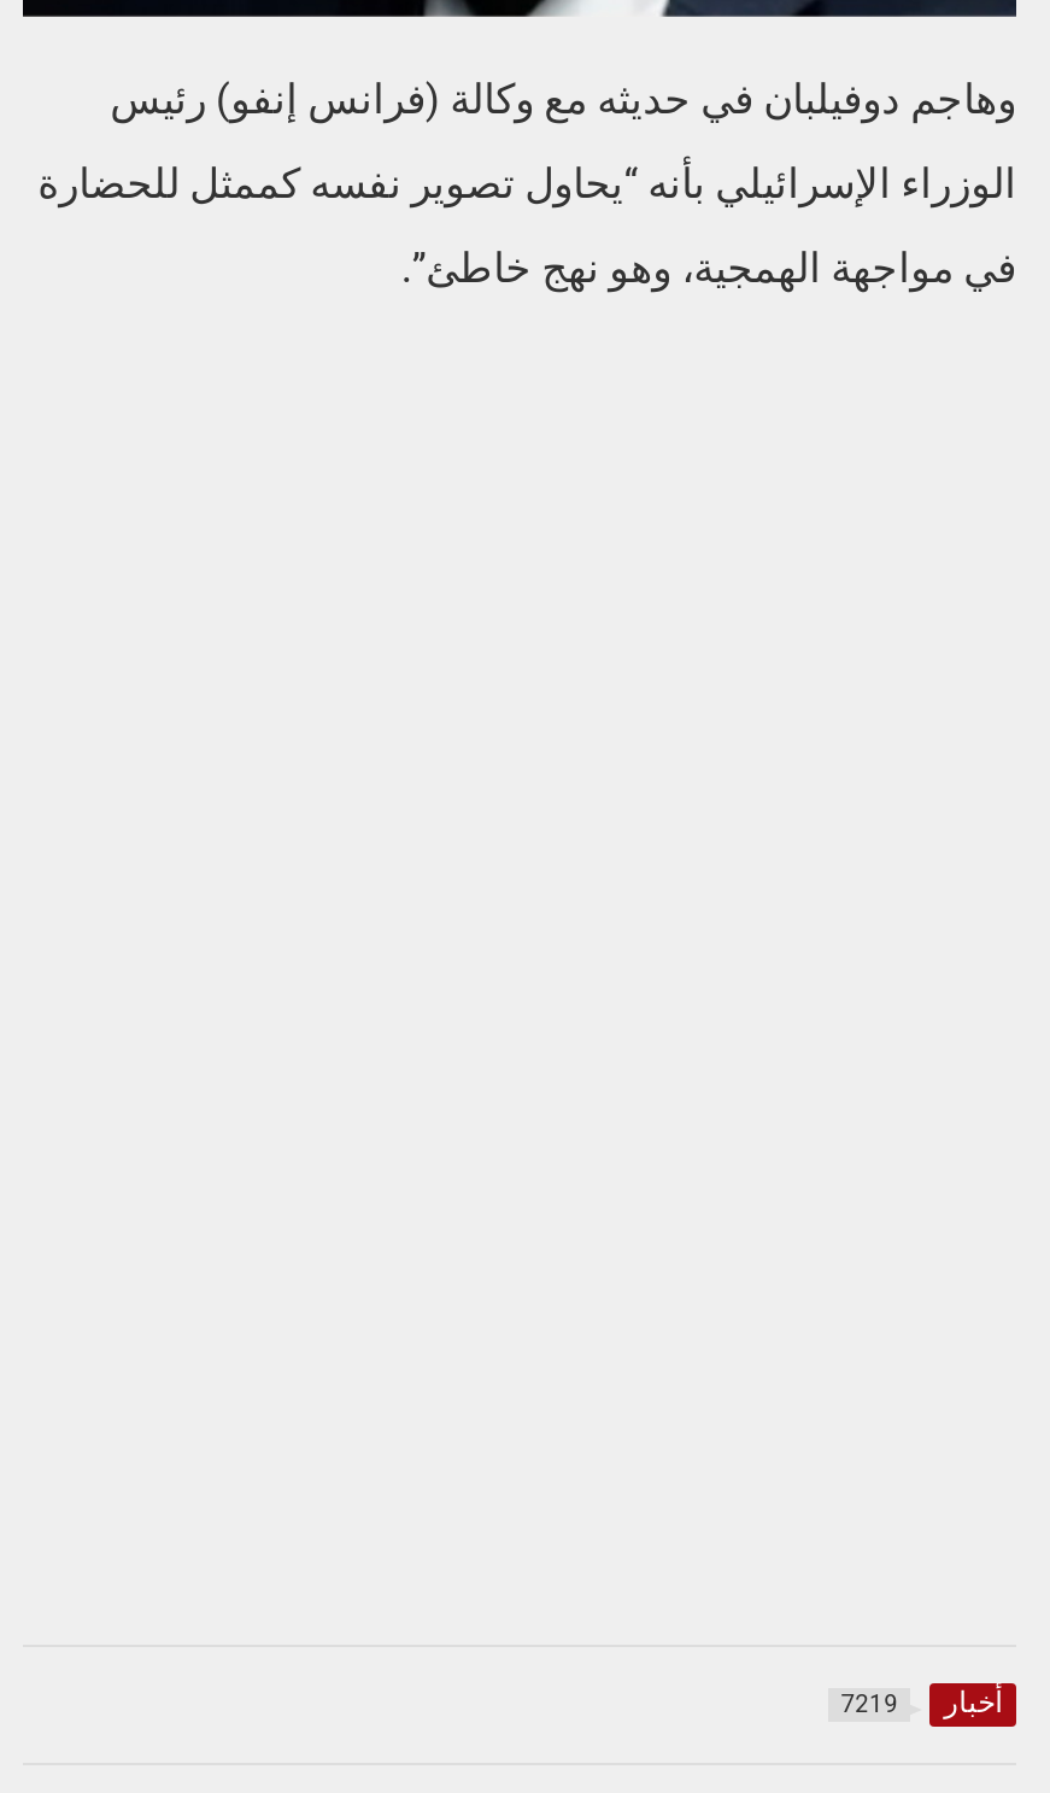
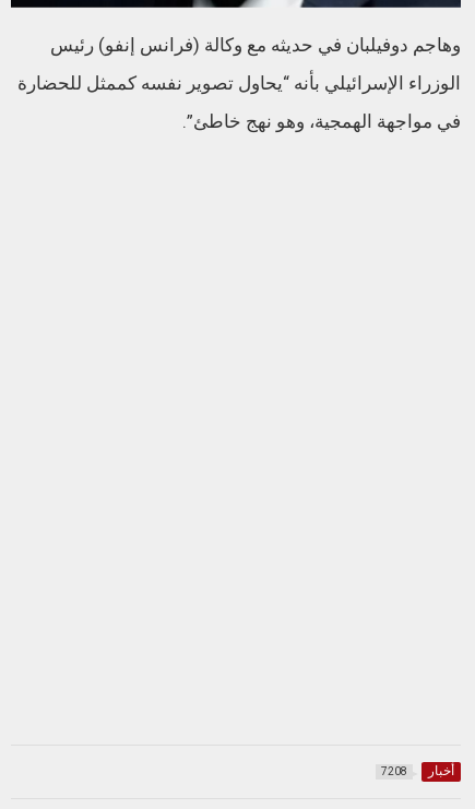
[840,1686,1002,1720] أخبار 7219 -> [381,763,454,779] أخبار 7208

